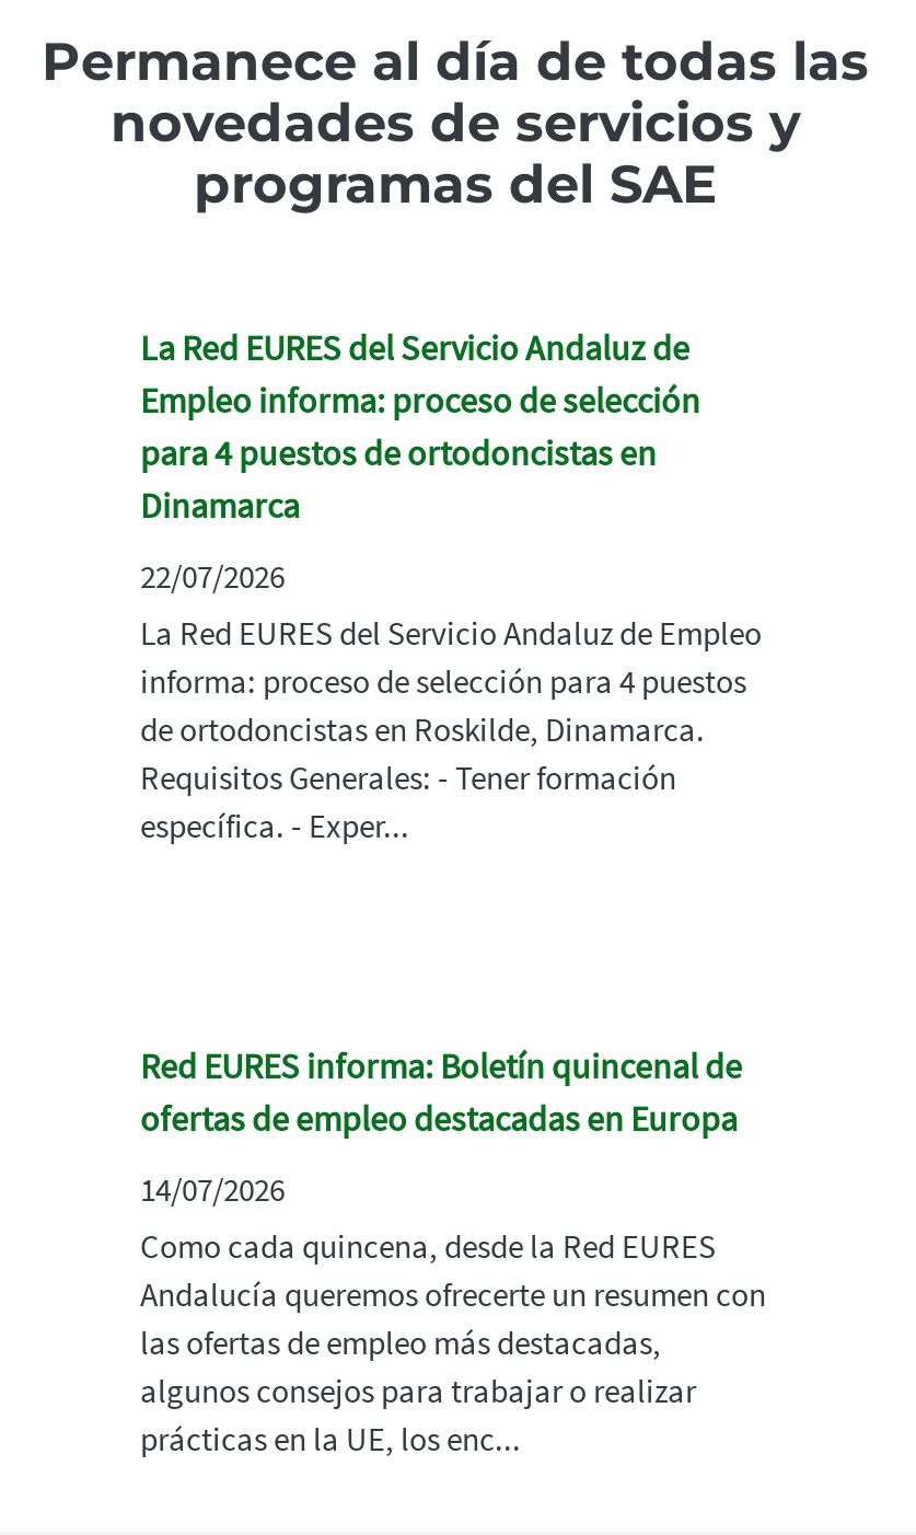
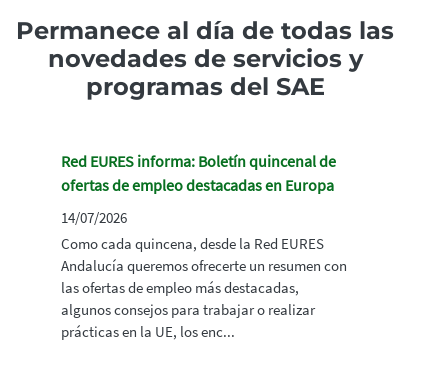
[140,325,762,847] La Red EURES del Servicio Andaluz de | Empleo informa: proceso de selección | para 4 puestos de ortodoncistas en | Dinamarca | 22/07/2026 | La Red EURES del Servicio Andaluz de Empleo | informa: proceso de selección para 4 puestos | de ortodoncistas en Roskilde, Dinamarca. | Requisitos Generales: - Tener formación | específica. - Exper... -> none

